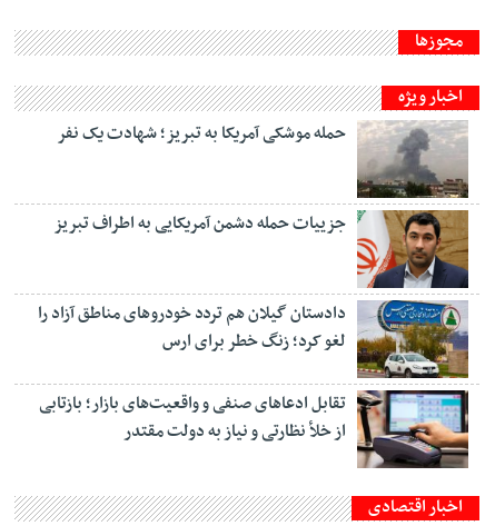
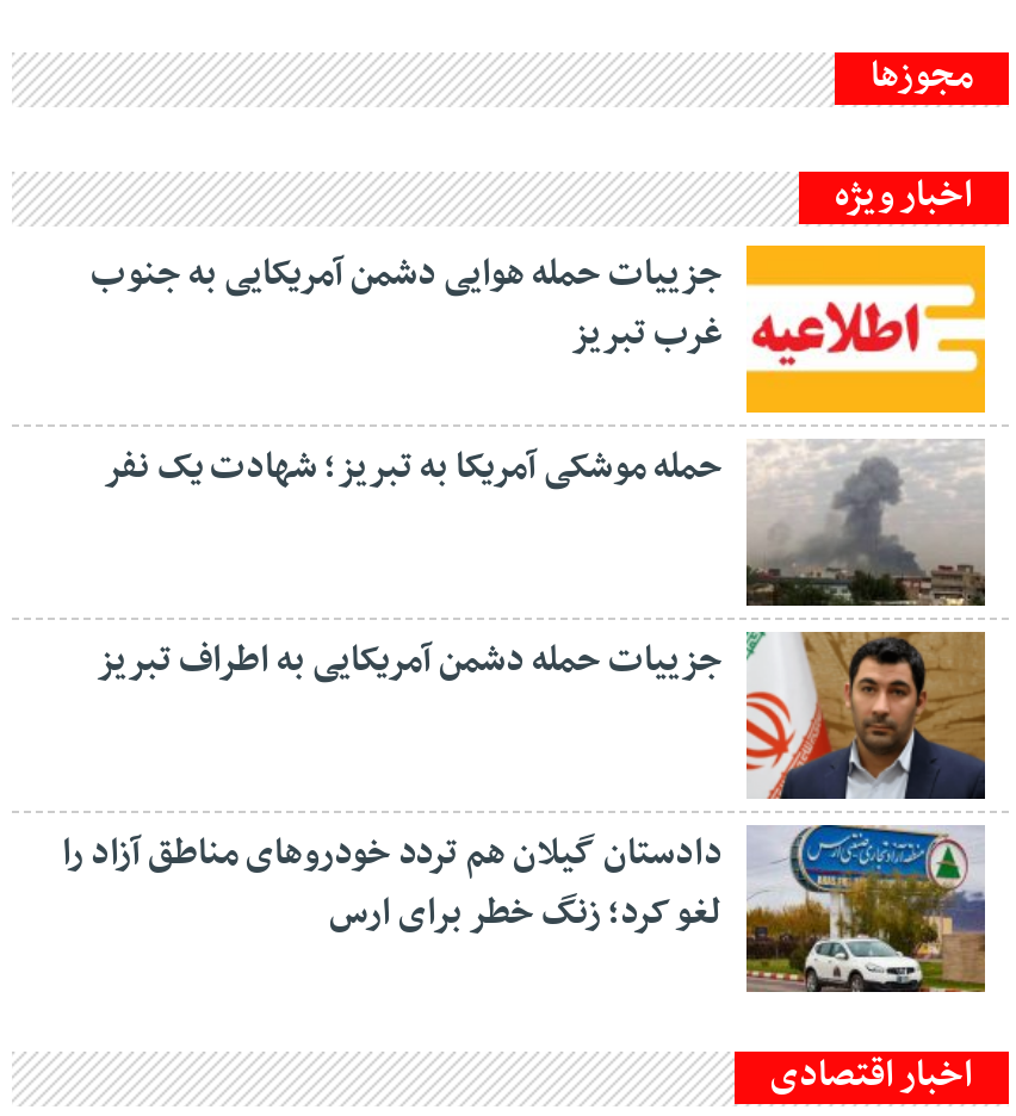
moved [38,116,472,380] -> [62,429,992,997]: [image] | حمله موشکی آمریکا به تبریز؛ شهادت یک نفر | جزییات حمله دشمن آمریکایی به اطراف تبریز | دادستان گیلان هم تردد خودروهای مناطق آزاد را | لغو کرد؛ زنگ خطر برای ارس
none -> [91,243,987,415] [image] | جزییات حمله هوایی دشمن آمریکایی به جنوب | غرب تبریز
[39,389,469,469] [image] | تقابل ادعاهای صنفی و واقعیت‌های بازار؛ بازتابی | از خلأ نظارتی و نیاز به دولت مقتدر -> none

